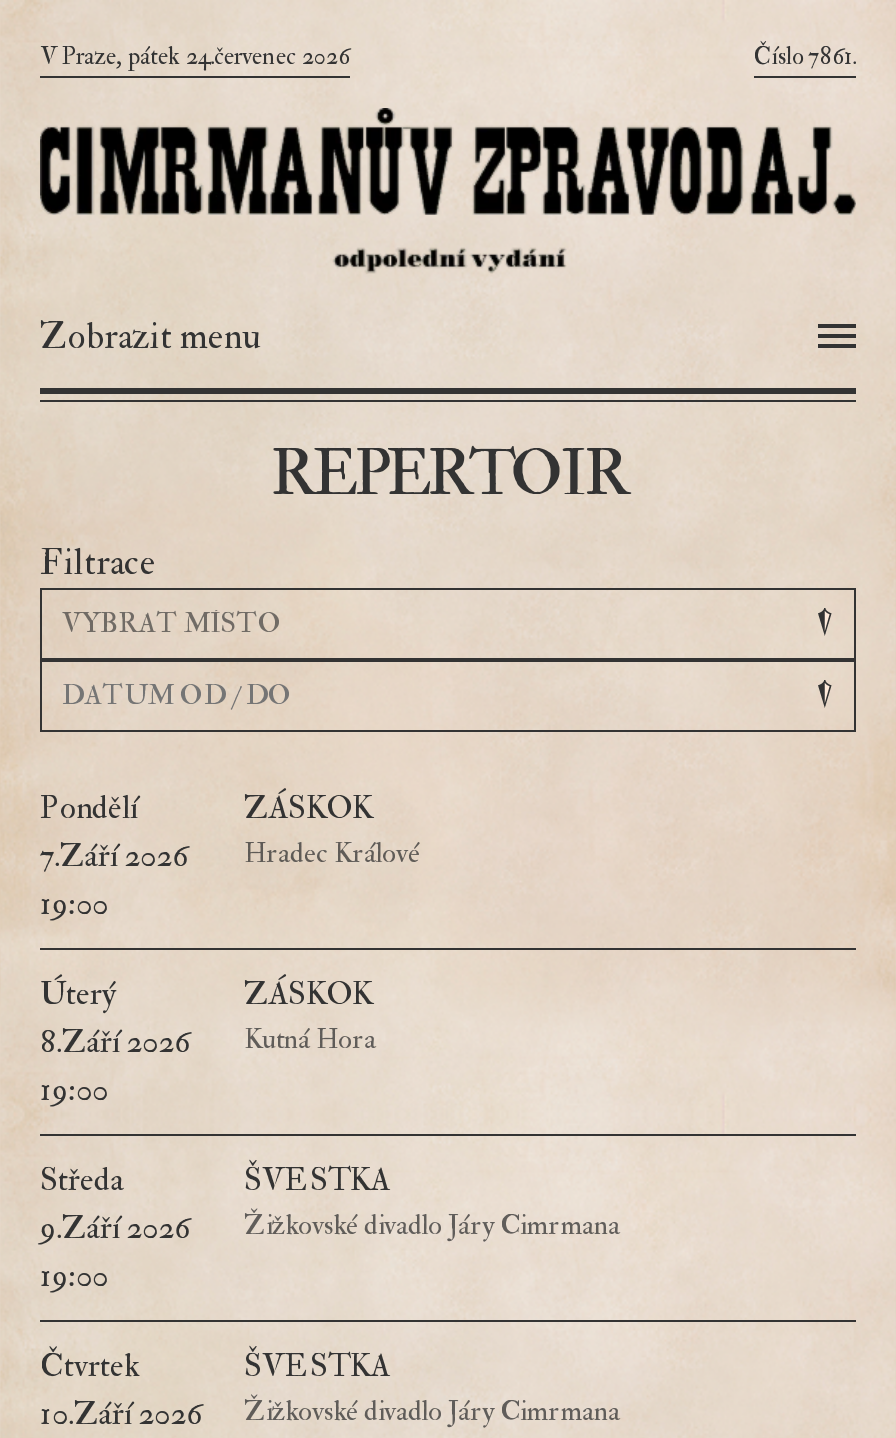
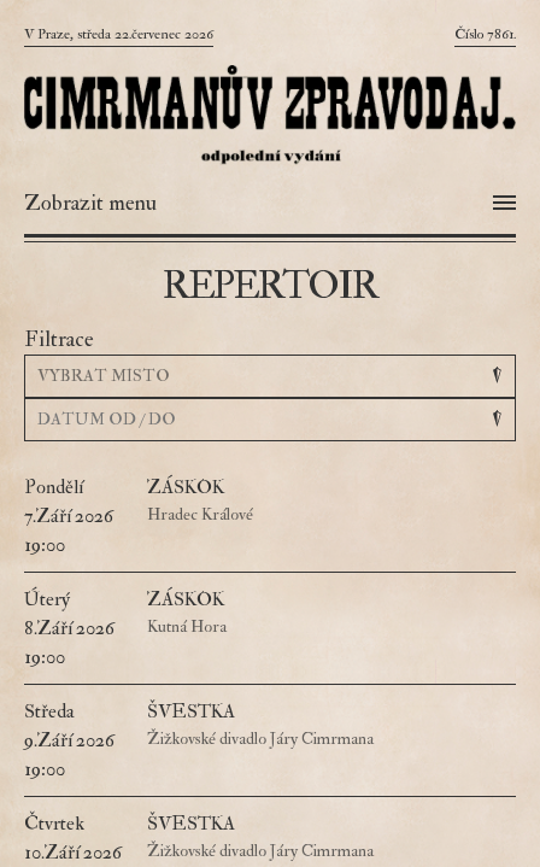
[40,42,350,72] V Praze, pátek 24.červenec 2026 -> [24,25,213,43] V Praze, středa 22.červenec 2026

